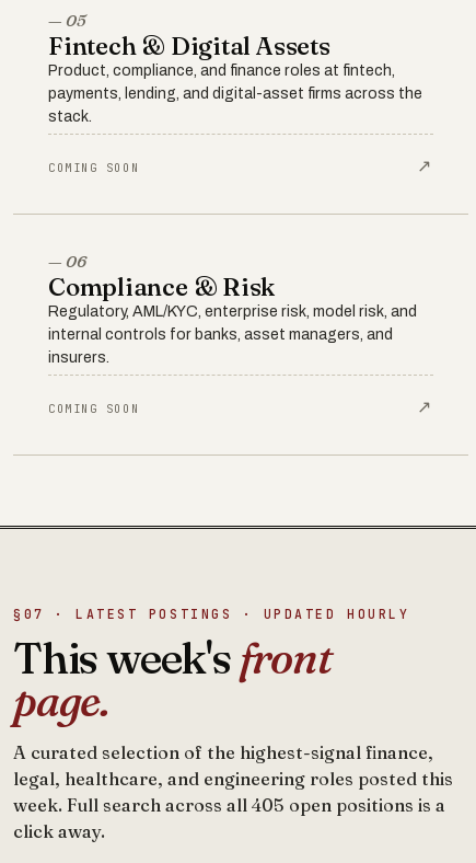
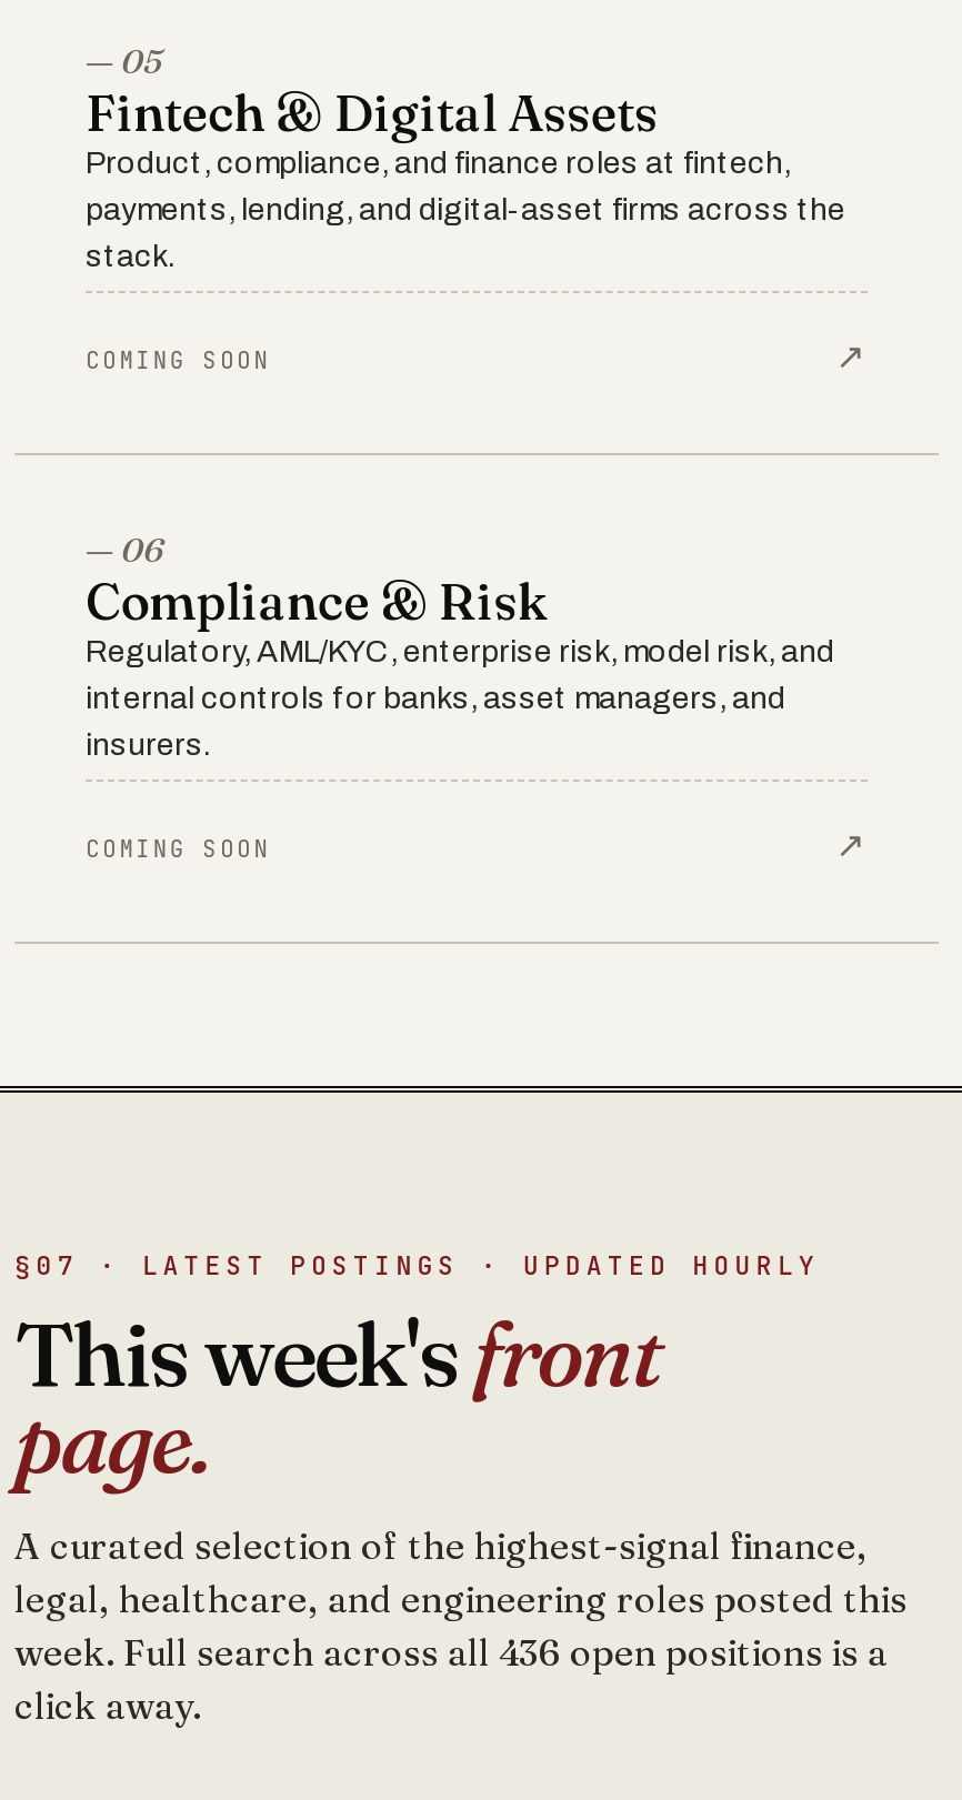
[13,794,445,816] week. Full search across all 405 open positions is a -> [14,1630,888,1675] week. Full search across all 436 open positions is a

